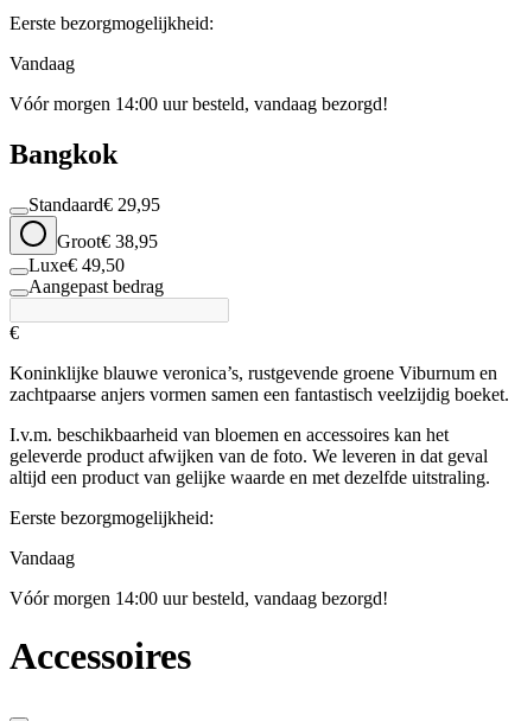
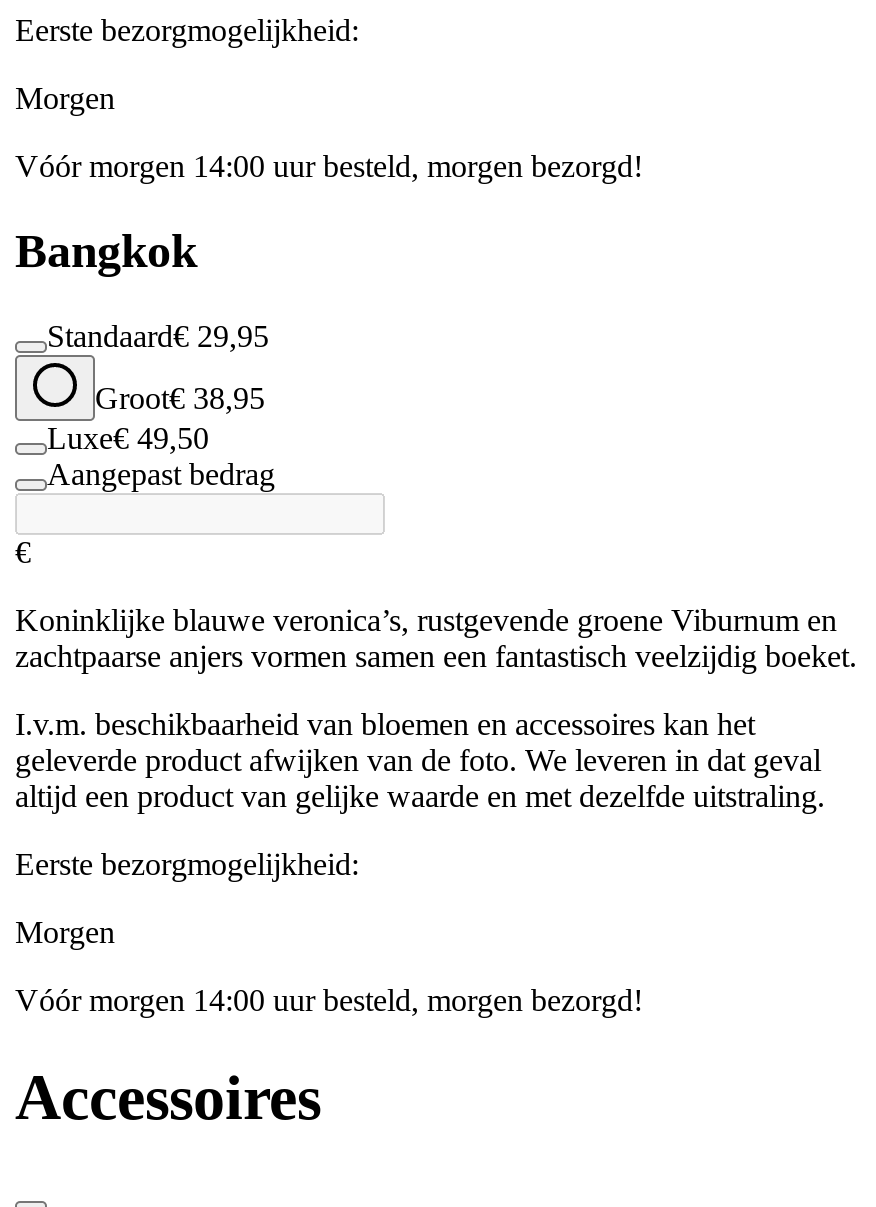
[9,53,75,73] Vandaag -> [15,81,115,115] Morgen
[9,94,388,114] Vóór morgen 14:00 uur besteld, vandaag bezorgd! -> [15,149,643,183] Vóór morgen 14:00 uur besteld, morgen bezorgd!
[9,548,75,568] Vandaag -> [15,915,115,949] Morgen
[9,588,388,608] Vóór morgen 14:00 uur besteld, vandaag bezorgd! -> [15,983,643,1017] Vóór morgen 14:00 uur besteld, morgen bezorgd!

